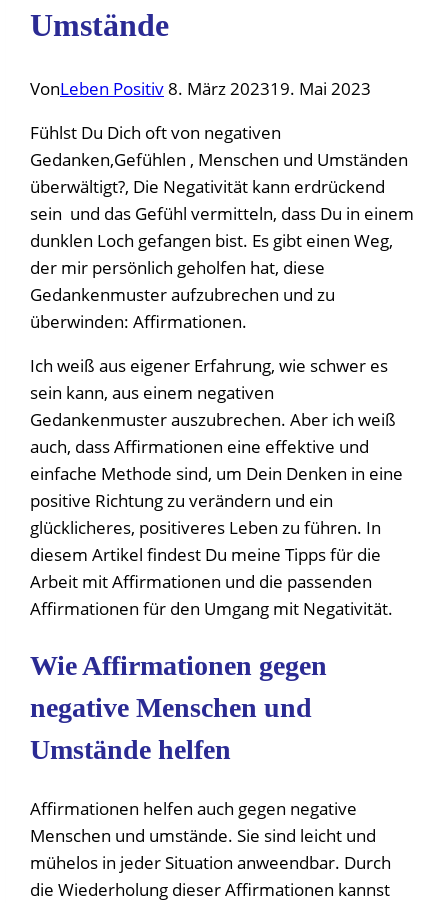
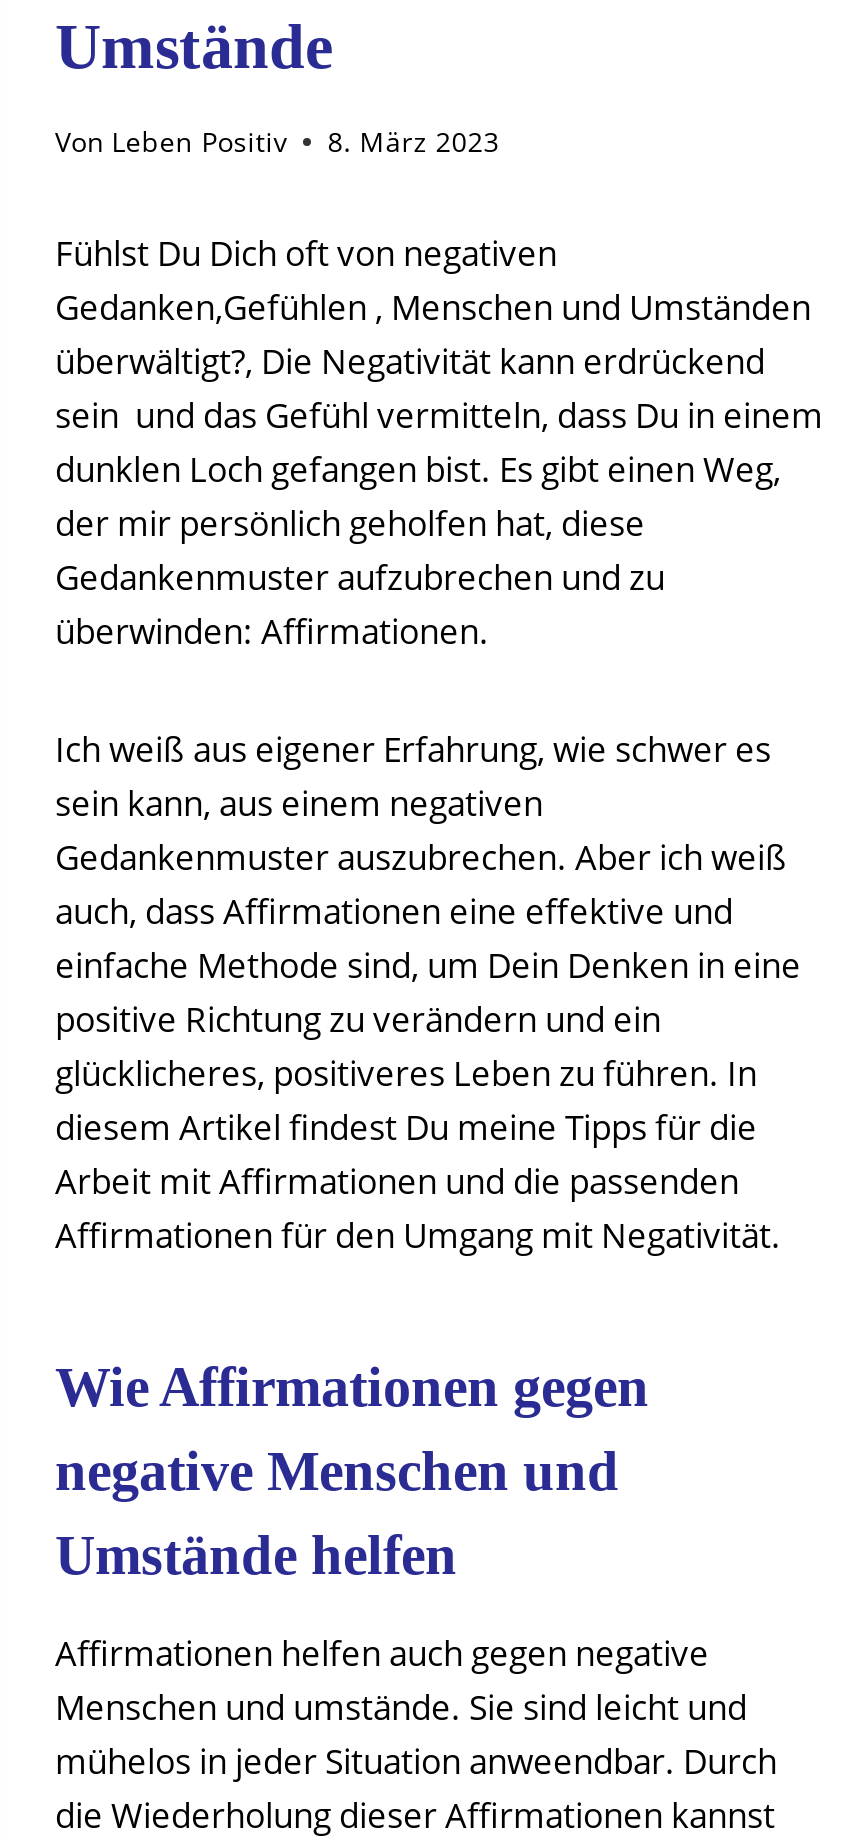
[30,77,371,100] VonLeben Positiv 8. März 202319. Mai 2023 -> [55,122,499,160] Von Leben Positiv | 8. März 2023

